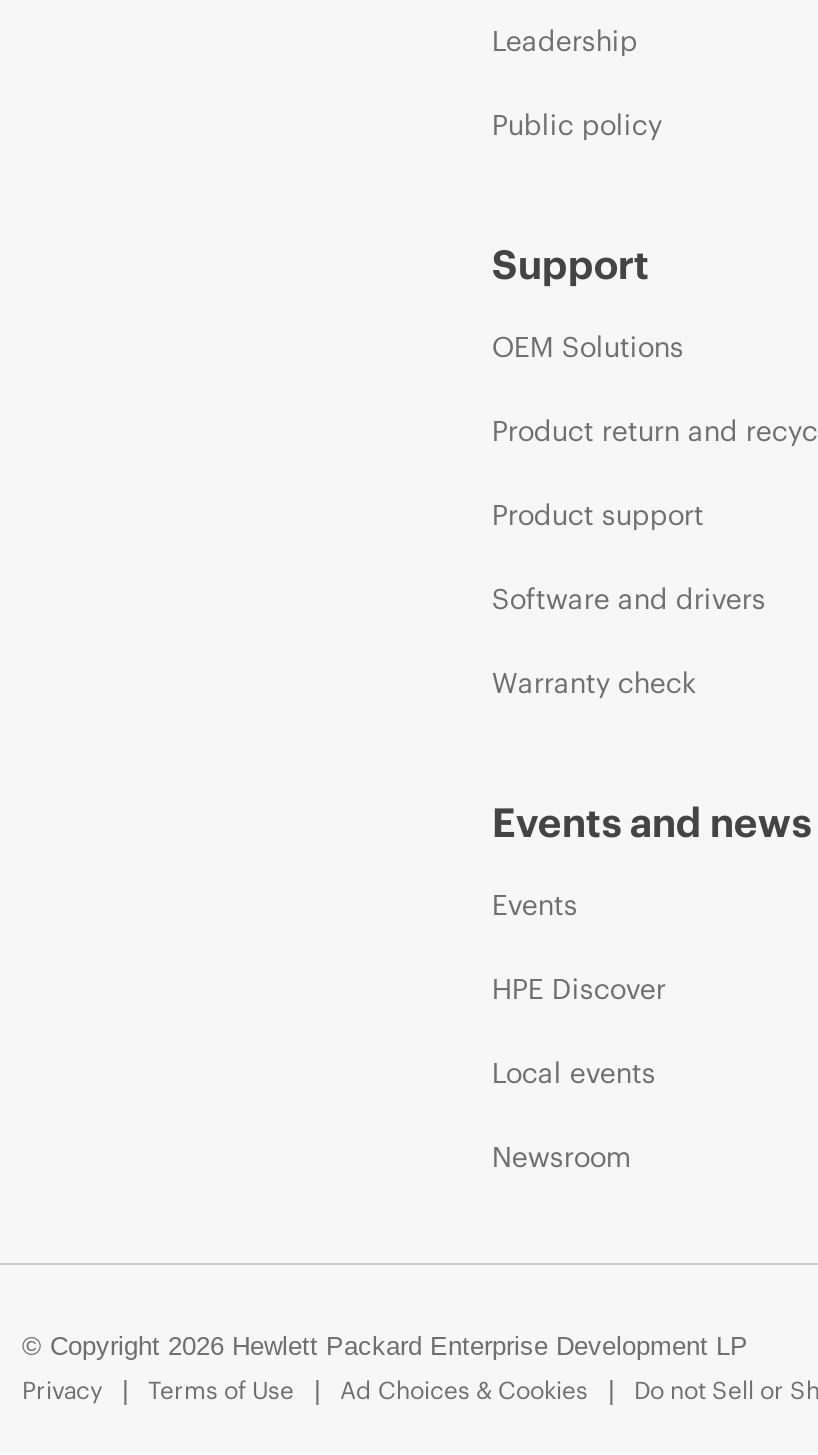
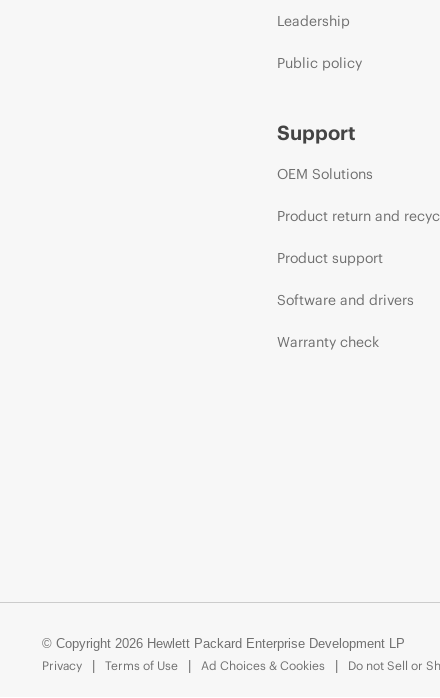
[492,797,812,1175] Events and news | Events | HPE Discover | Local events | Newsroom -> none

